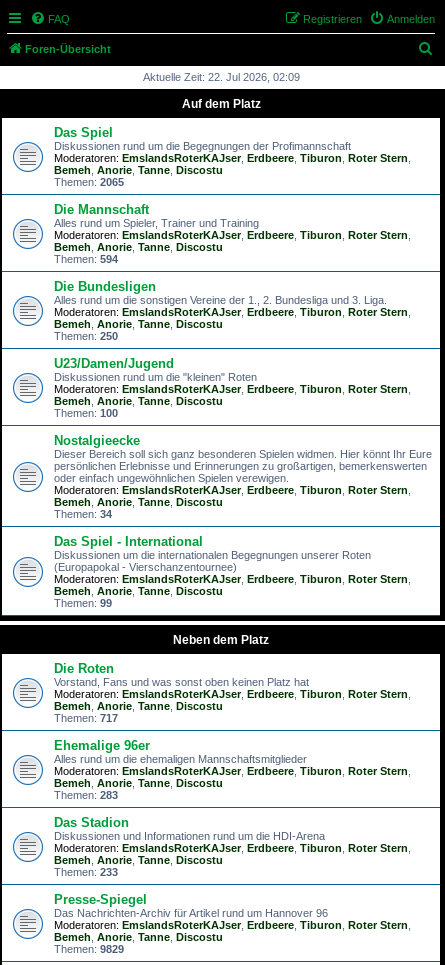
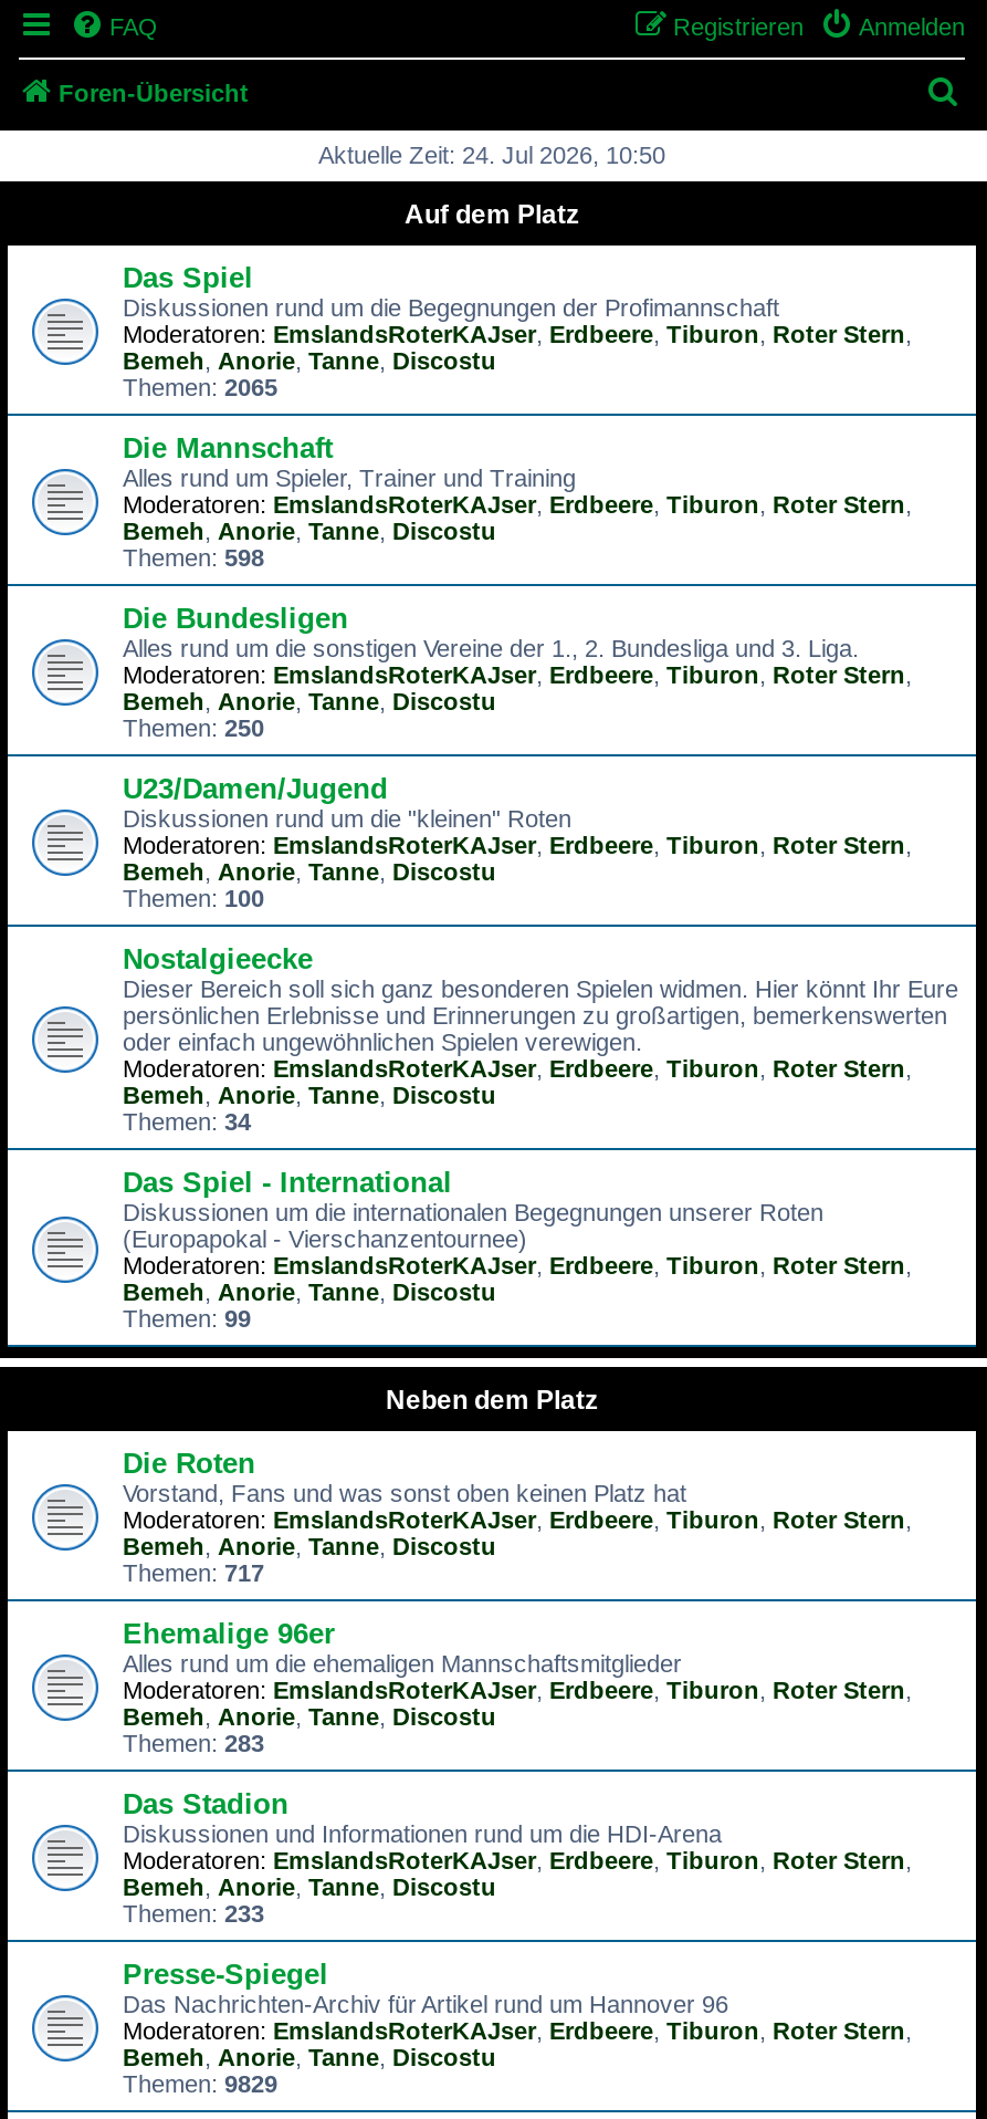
[142,71,299,83] Aktuelle Zeit: 22. Jul 2026, 02:09 -> [318,142,665,168] Aktuelle Zeit: 24. Jul 2026, 10:50
[54,253,118,265] Themen: 594 -> [123,544,264,571] Themen: 598

